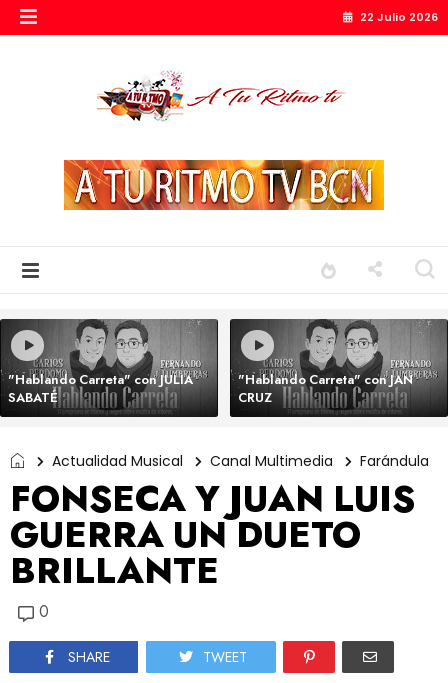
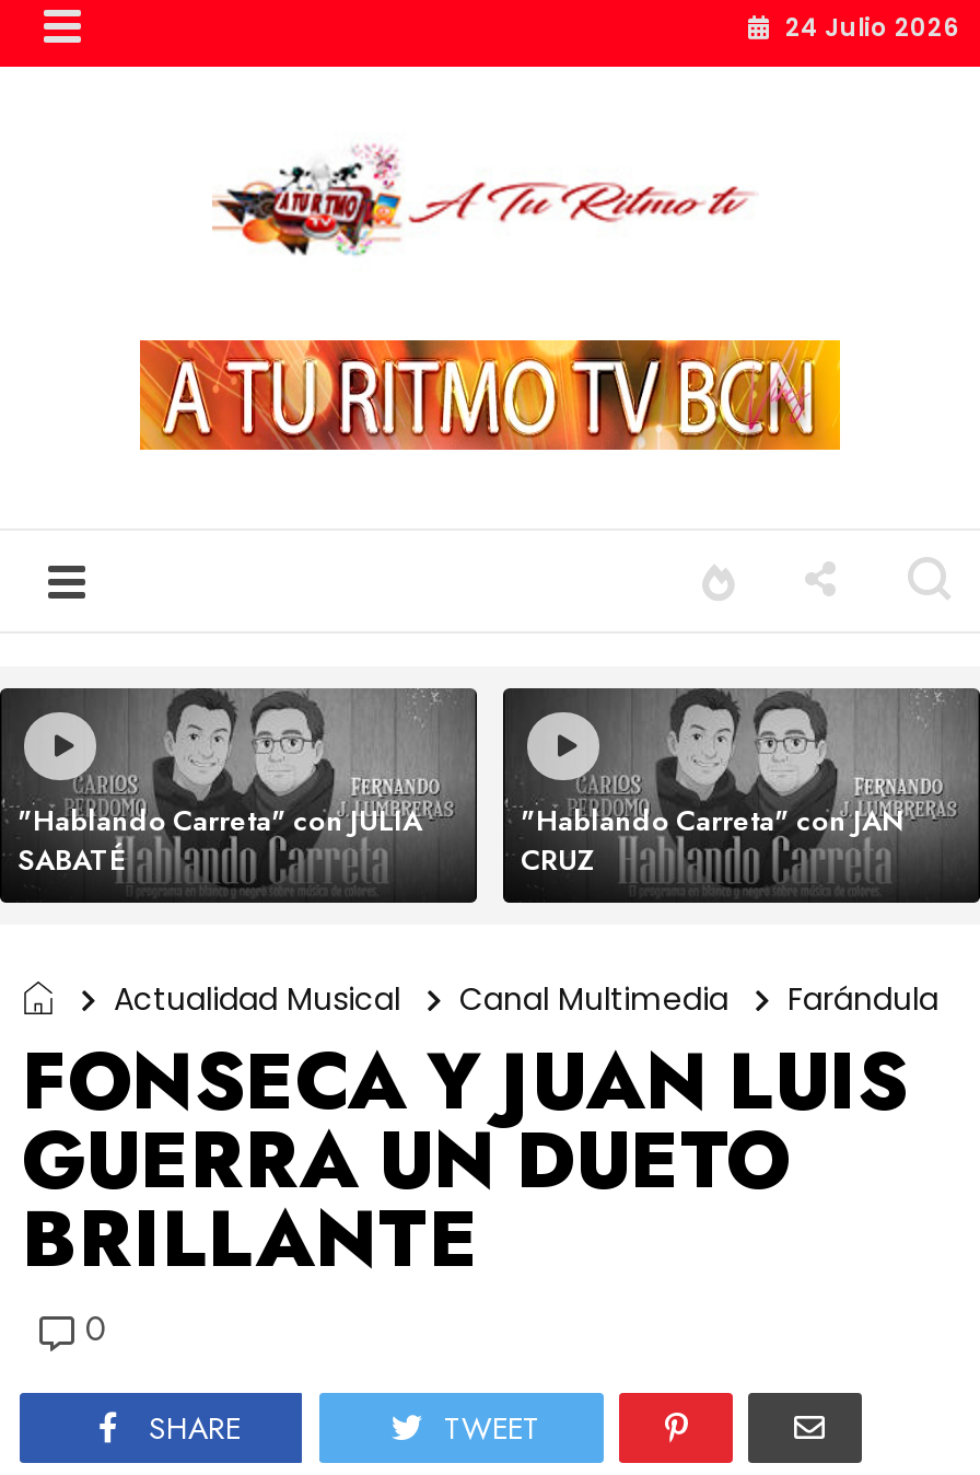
[360,9,438,25] 22 Julio 2026 -> [785,10,958,45] 24 Julio 2026

